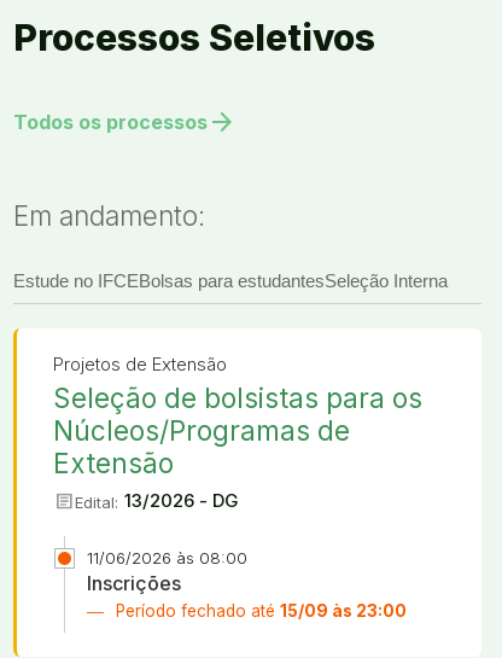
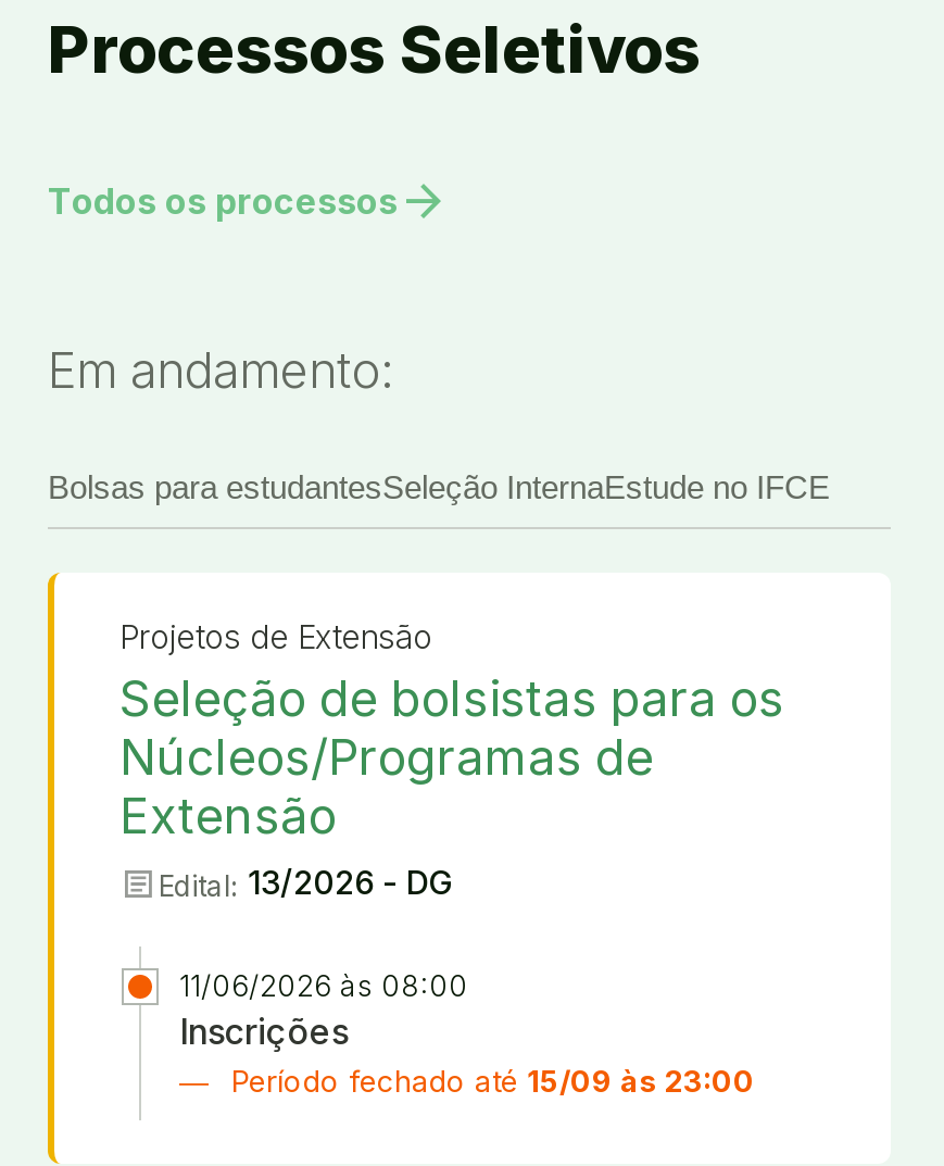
[13,271,448,291] Estude no IFCEBolsas para estudantesSeleção Interna -> [48,469,830,506] Bolsas para estudantesSeleção InternaEstude no IFCE

